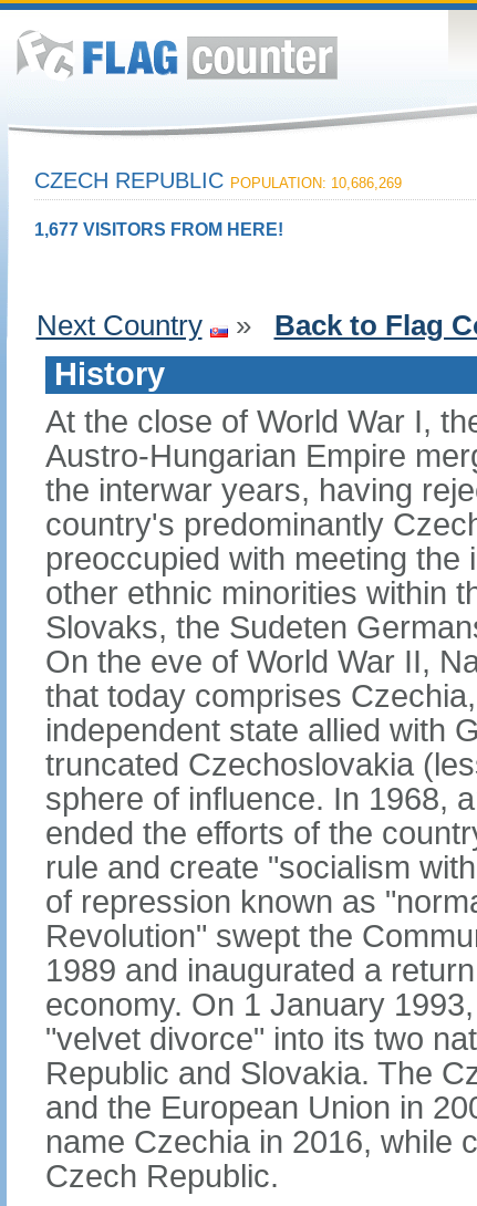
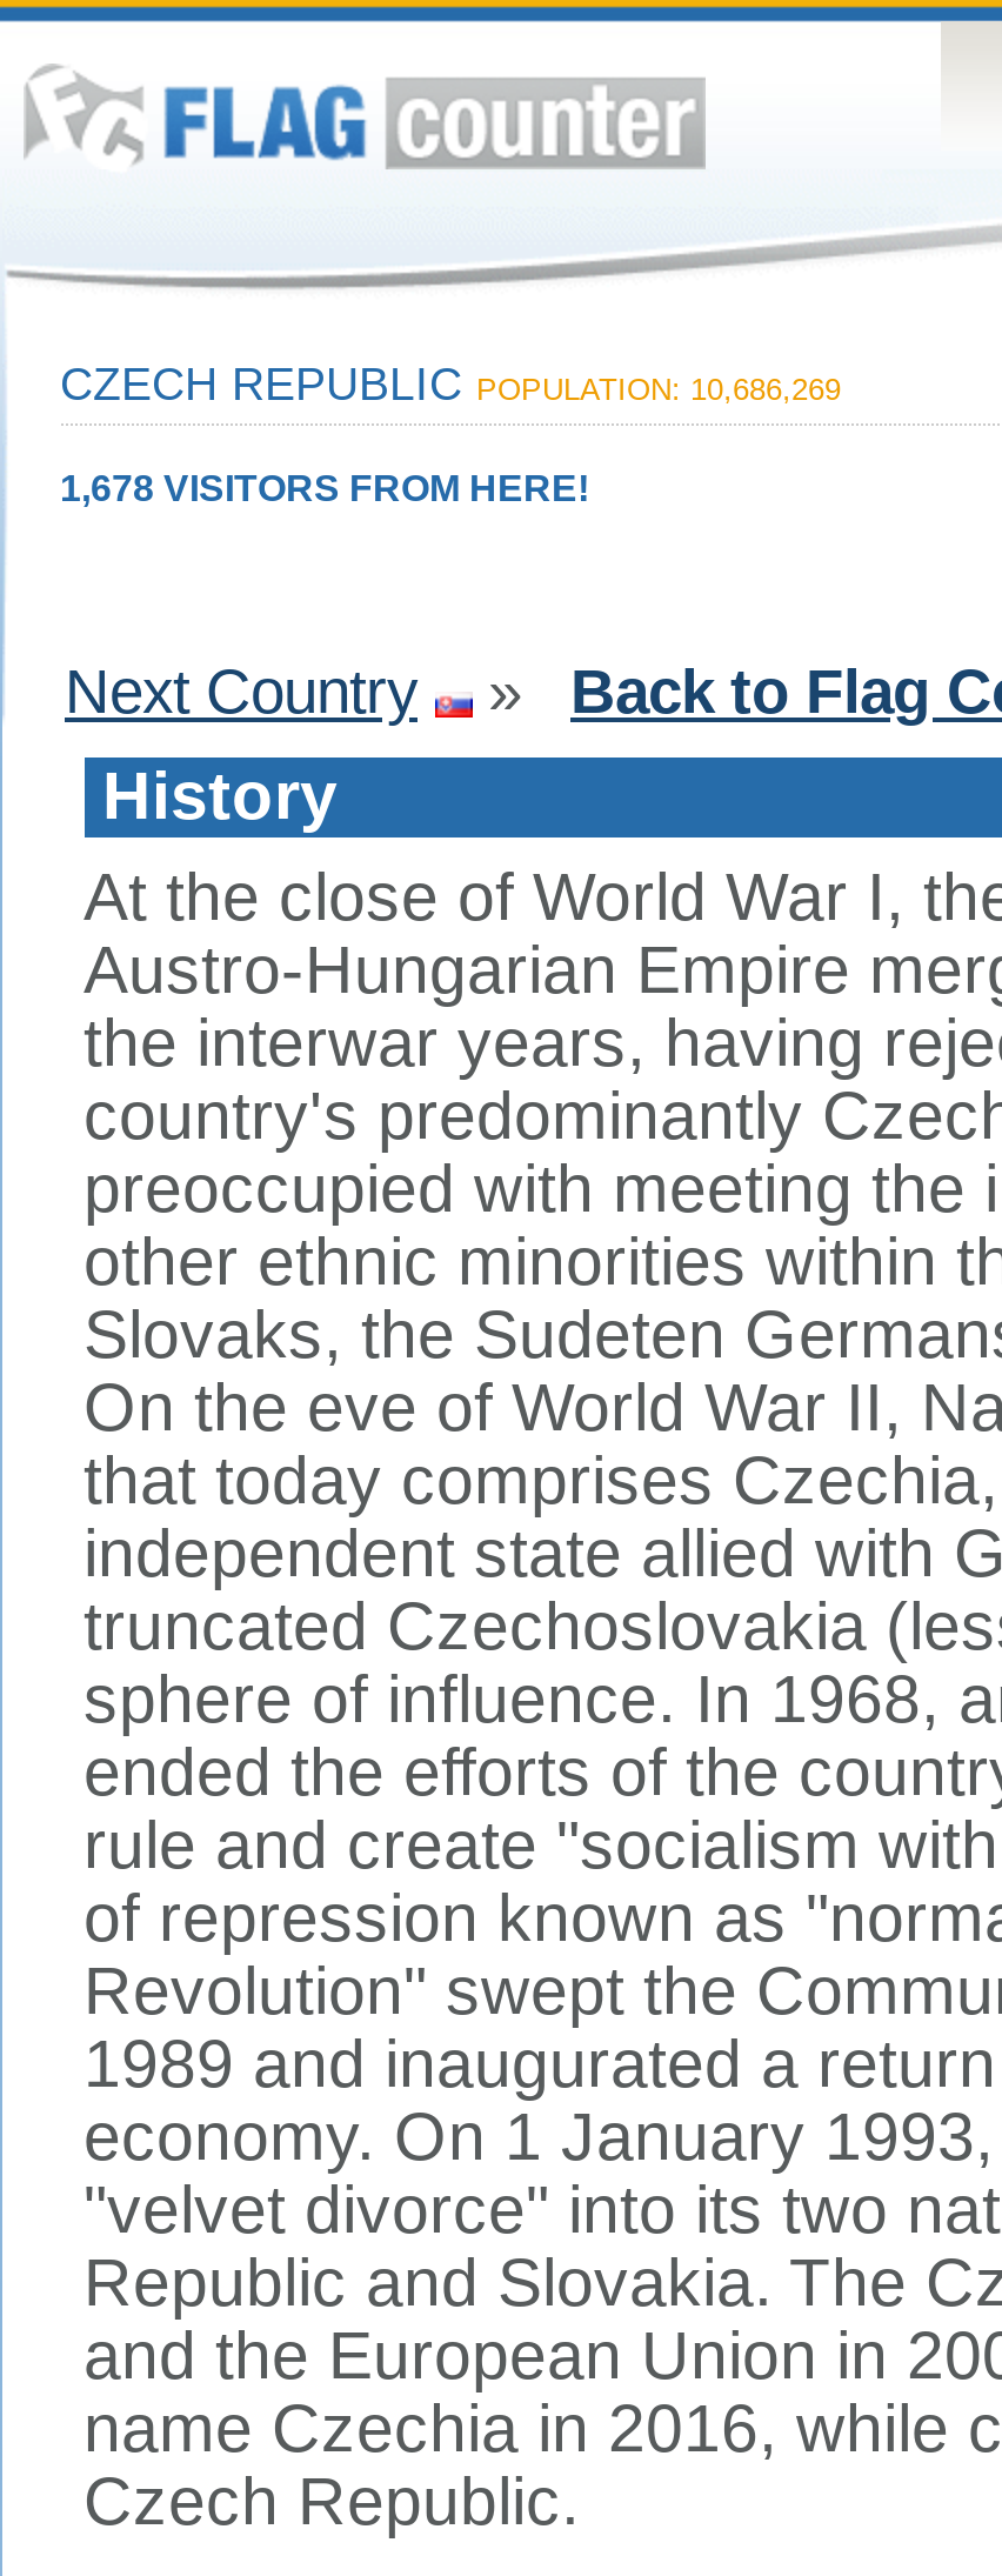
[34,220,283,239] 1,677 VISITORS FROM HERE! -> [60,468,589,508] 1,678 VISITORS FROM HERE!

